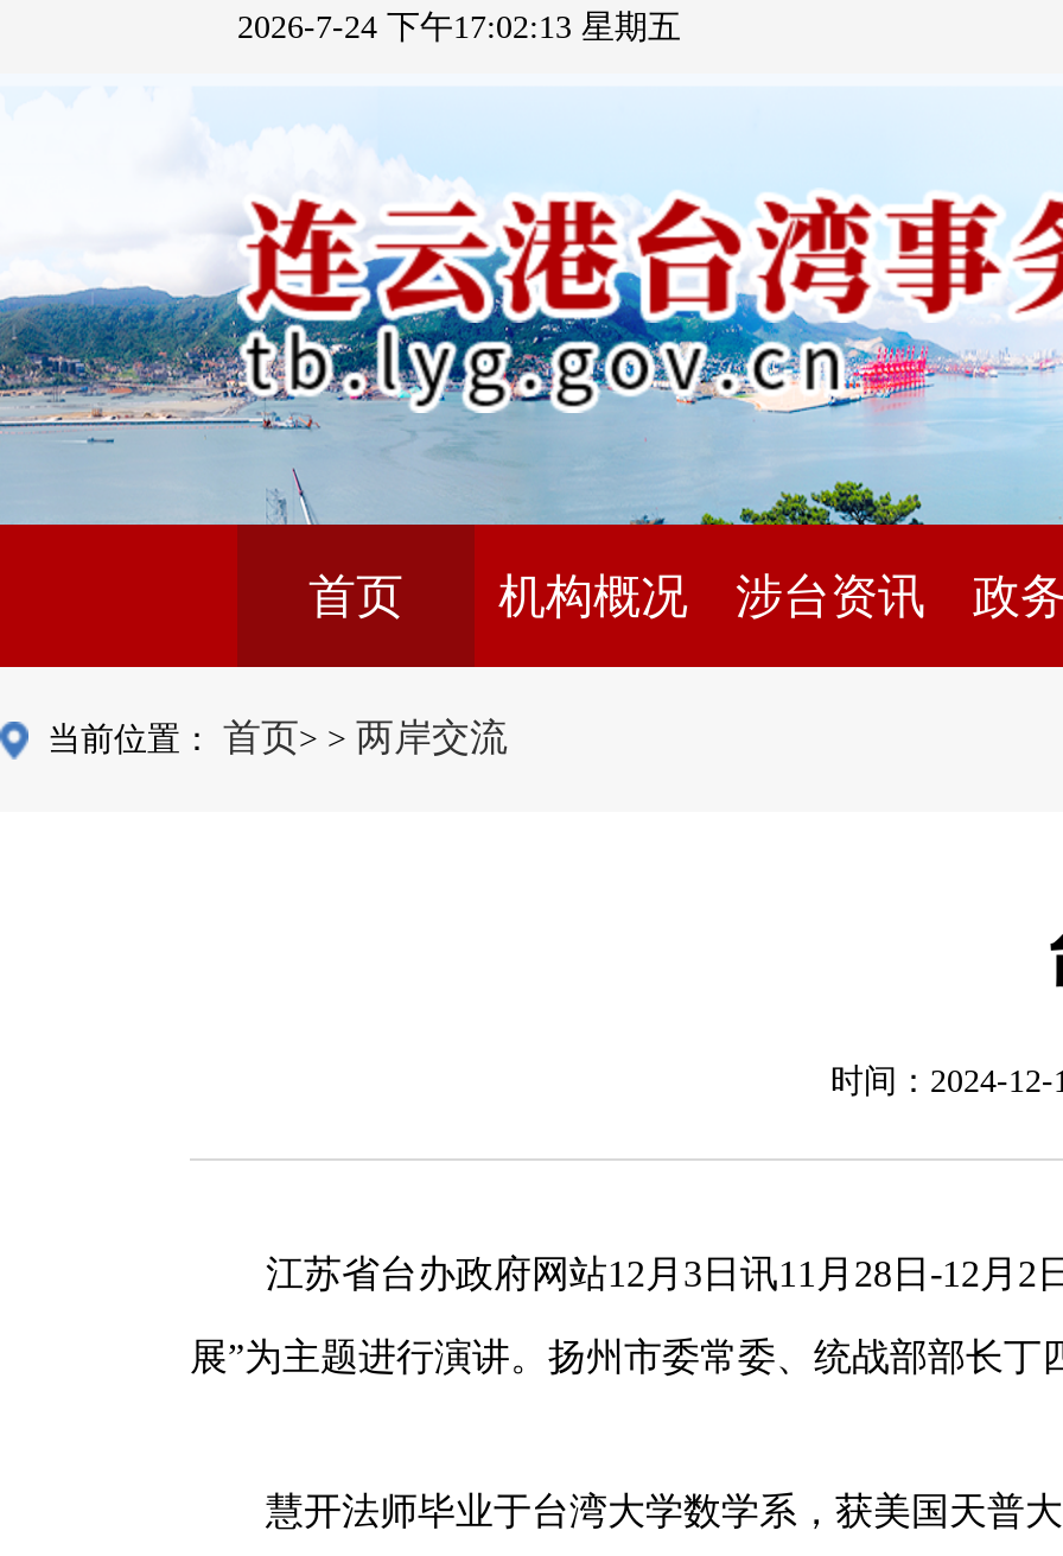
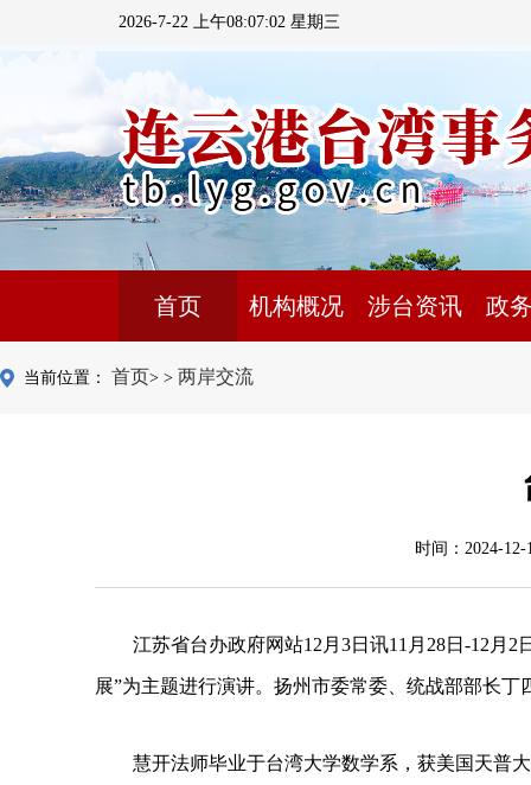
[237,9,681,45] 2026-7-24 下午17:02:13 星期五 -> [119,13,340,31] 2026-7-22 上午08:07:02 星期三

